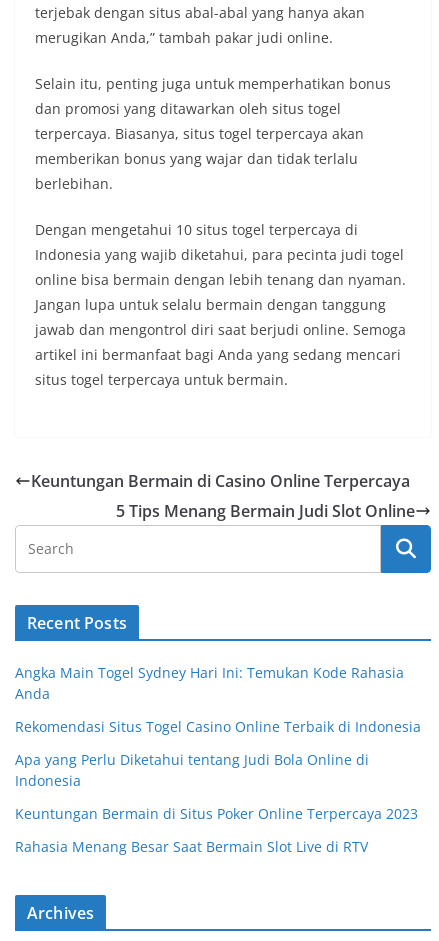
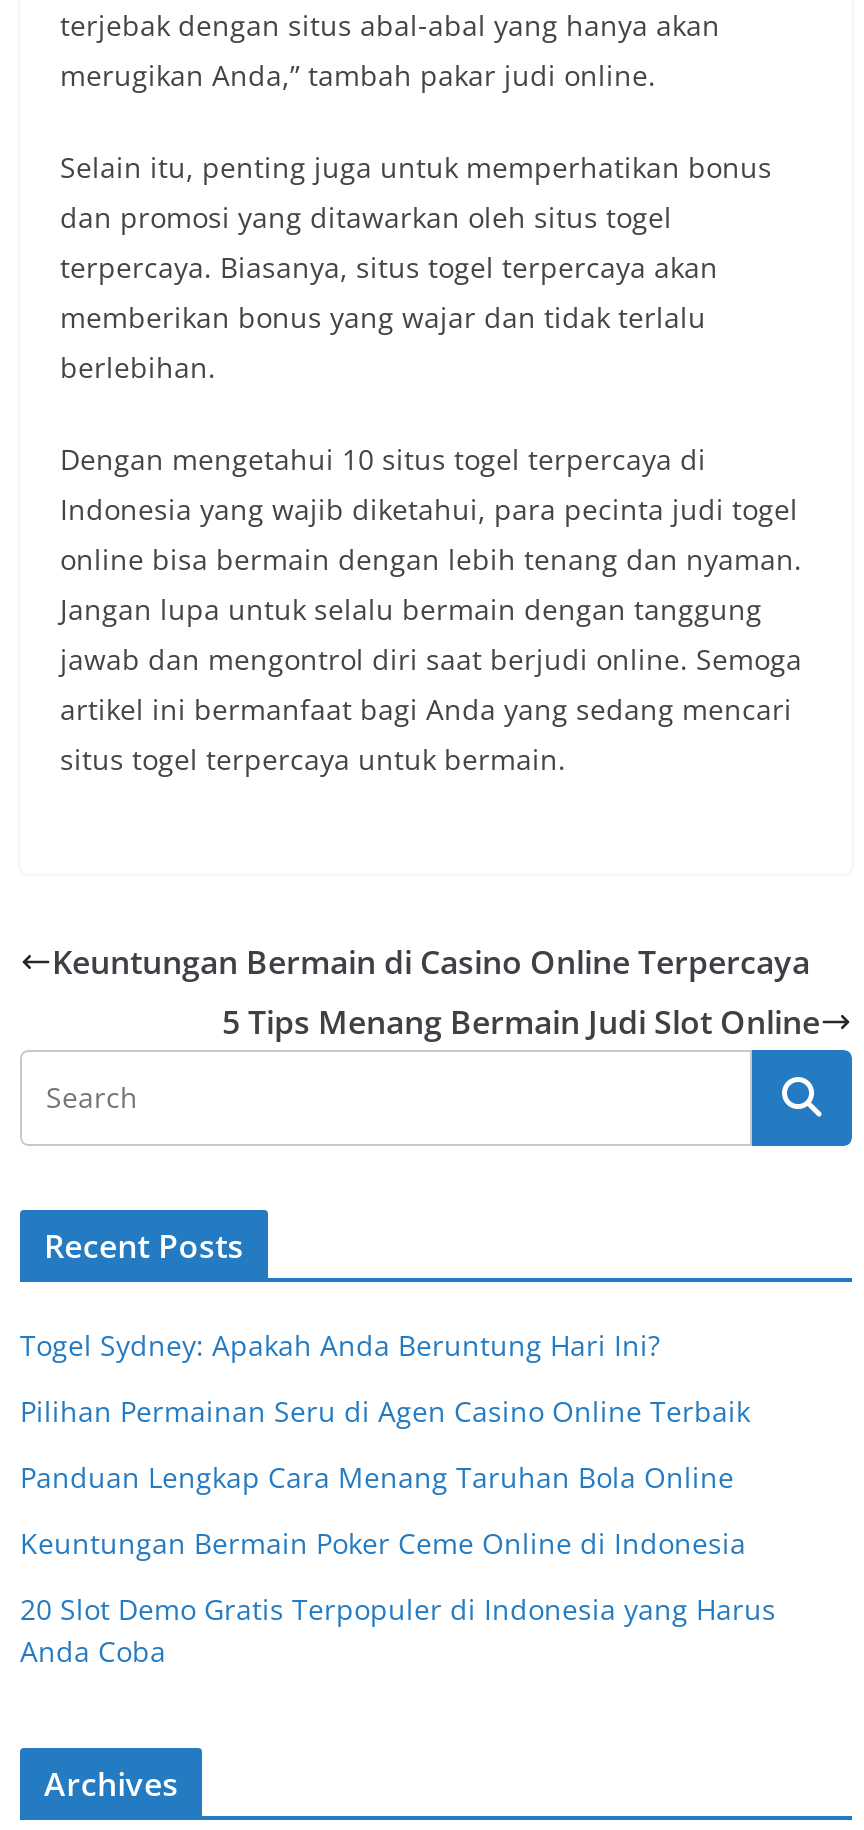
[15,663,404,703] Angka Main Togel Sydney Hari Ini: Temukan Kode Rahasia | Anda -> [20,1326,660,1364] Togel Sydney: Apakah Anda Beruntung Hari Ini?
[15,717,421,736] Rekomendasi Situs Togel Casino Online Terbaik di Indonesia -> [20,1392,750,1430] Pilihan Permainan Seru di Agen Casino Online Terbaik
[15,750,369,790] Apa yang Perlu Diketahui tentang Judi Bola Online di | Indonesia -> [20,1458,734,1496] Panduan Lengkap Cara Menang Taruhan Bola Online
[15,804,418,823] Keuntungan Bermain di Situs Poker Online Terpercaya 2023 -> [20,1524,746,1562] Keuntungan Bermain Poker Ceme Online di Indonesia
[15,837,368,856] Rahasia Menang Besar Saat Bermain Slot Live di RTV -> [20,1590,776,1670] 20 Slot Demo Gratis Terpopuler di Indonesia yang Harus | Anda Coba

